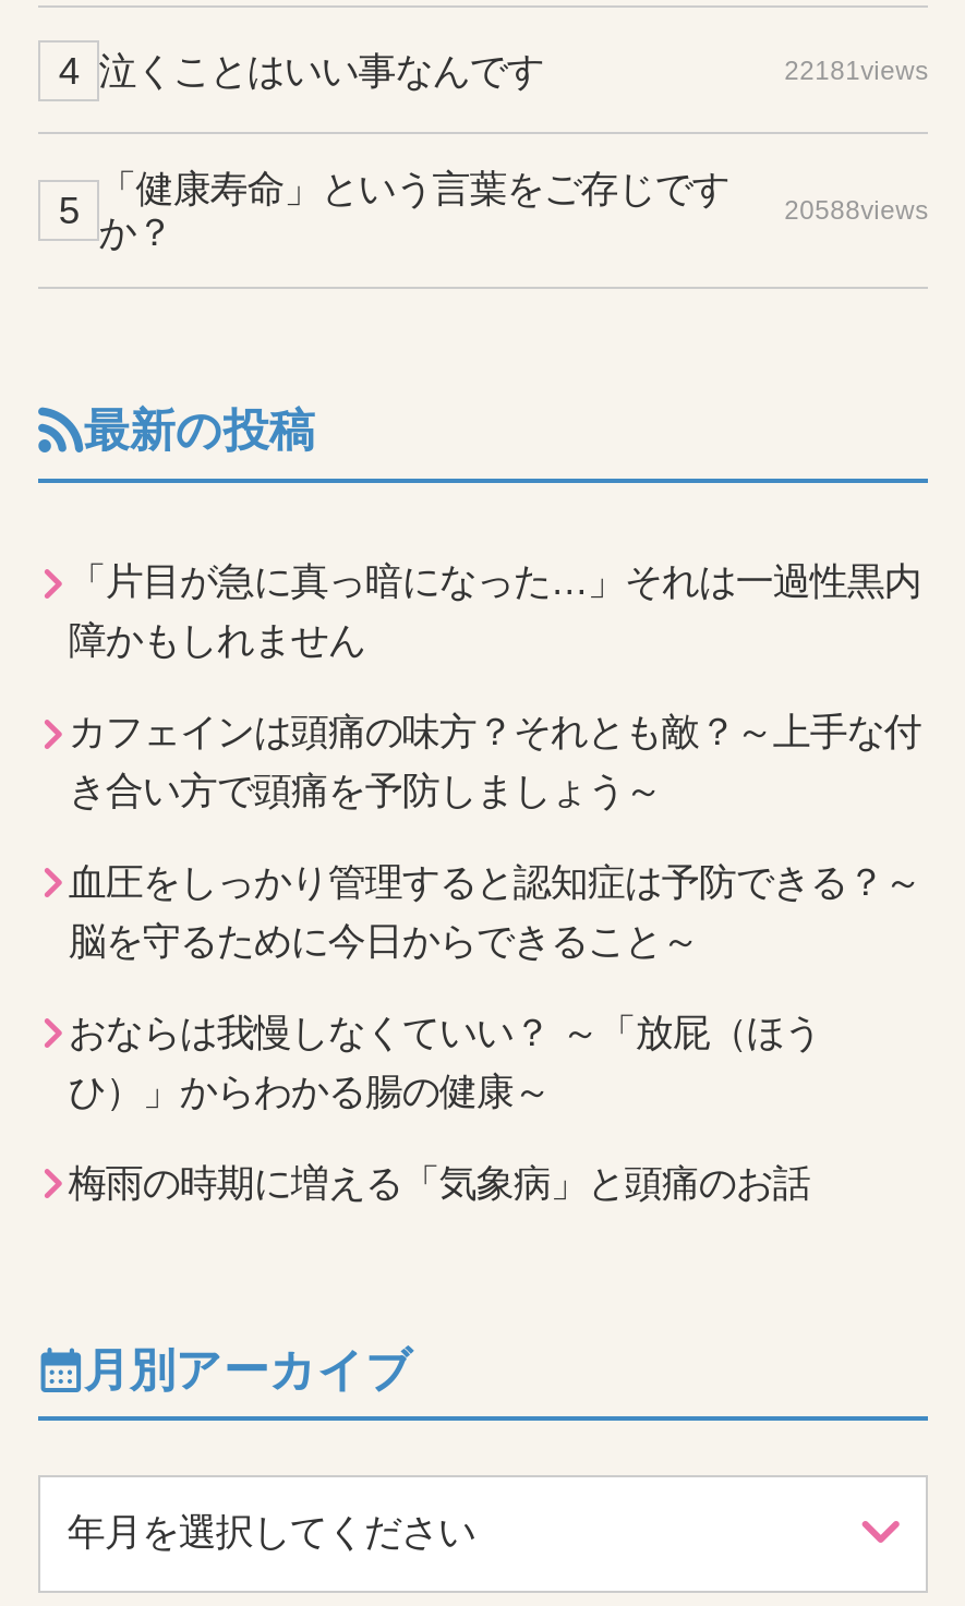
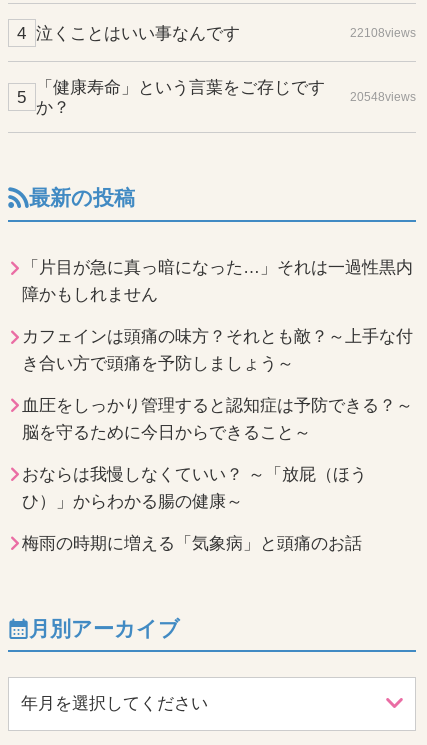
[784,55,928,85] 22181views -> [350,26,416,40] 22108views
[99,168,928,227] 「健康寿命」という言葉をご存じです 20588views -> [36,77,416,104] 「健康寿命」という言葉をご存じです 20548views

